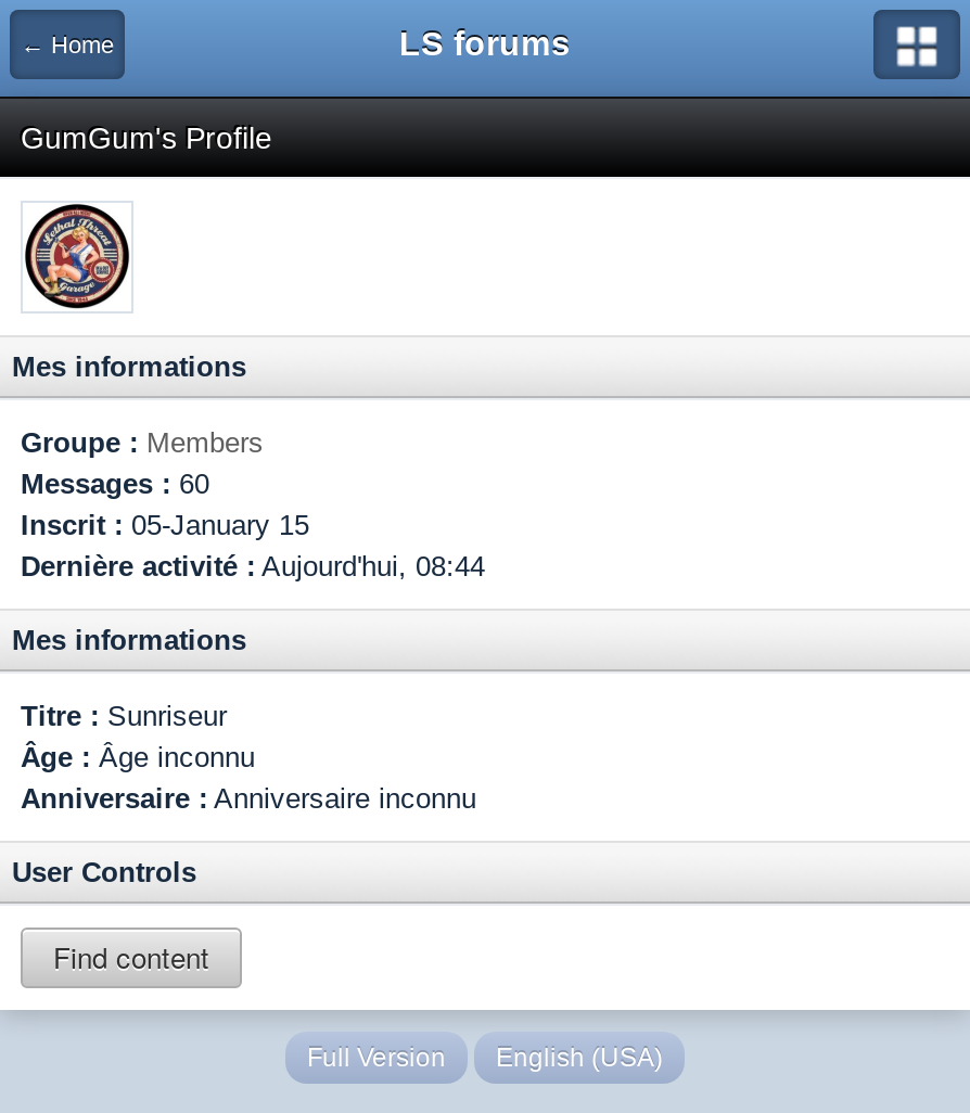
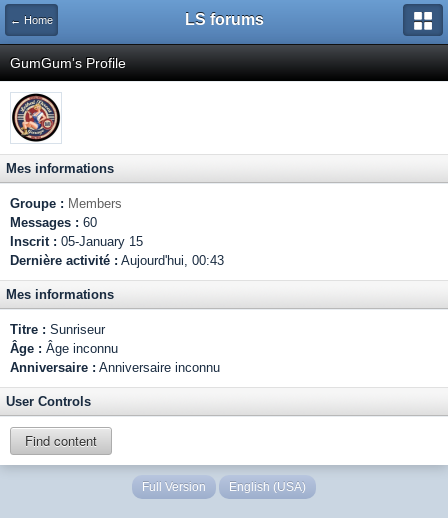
[21,550,485,583] Dernière activité : Aujourd'hui, 08:44 -> [10,253,224,268] Dernière activité : Aujourd'hui, 00:43

